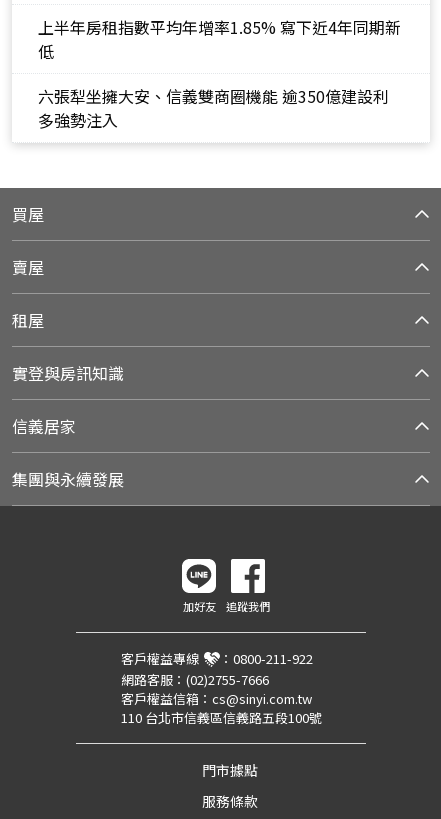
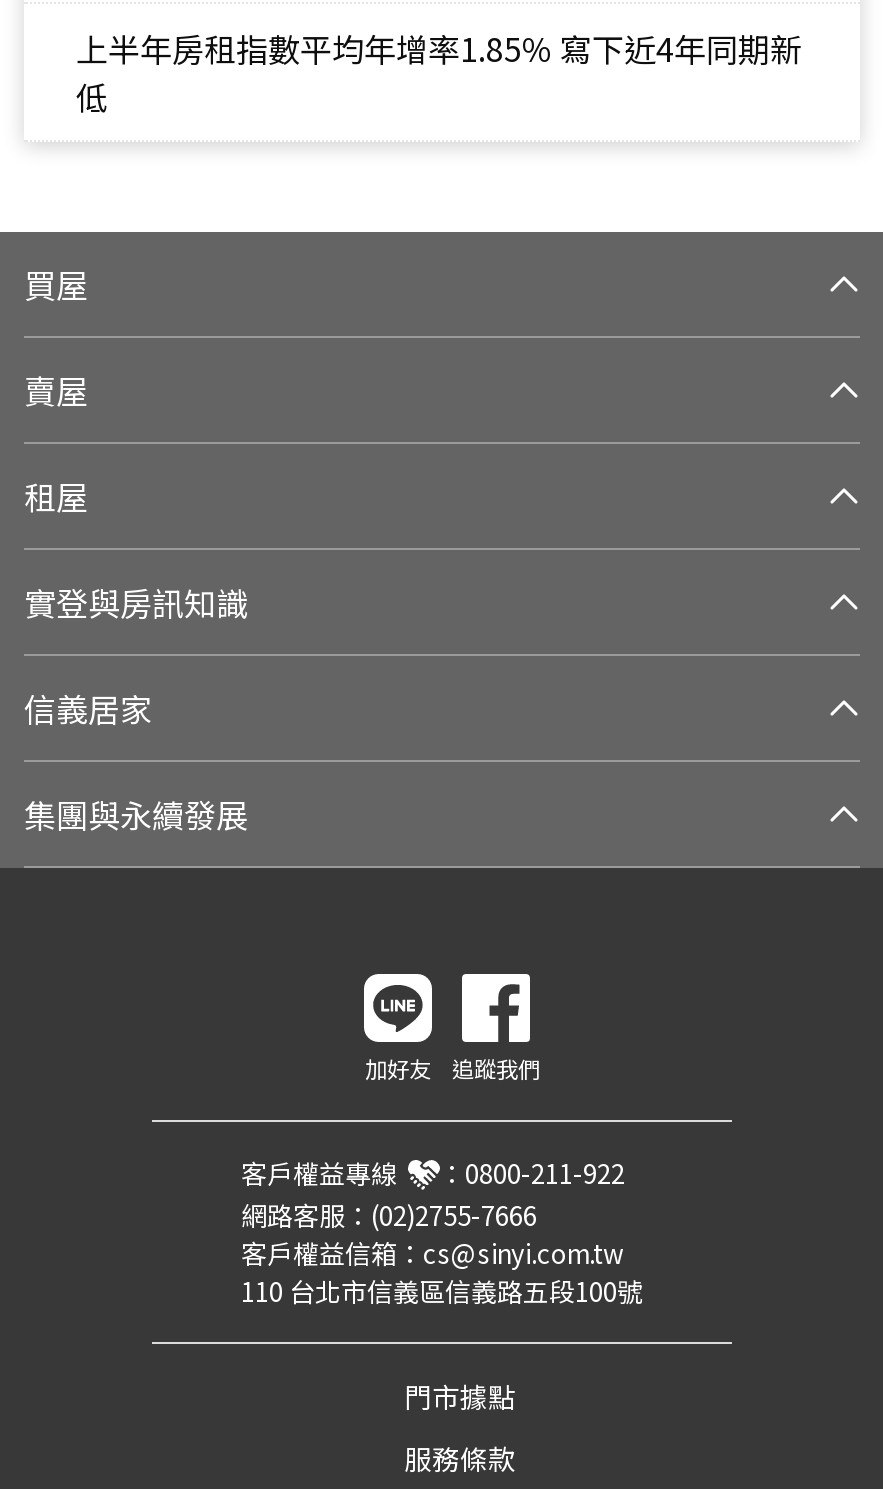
[38,84,389,132] 六張犁坐擁大安、信義雙商圈機能 逾350億建設利 | 多強勢注入 -> none

